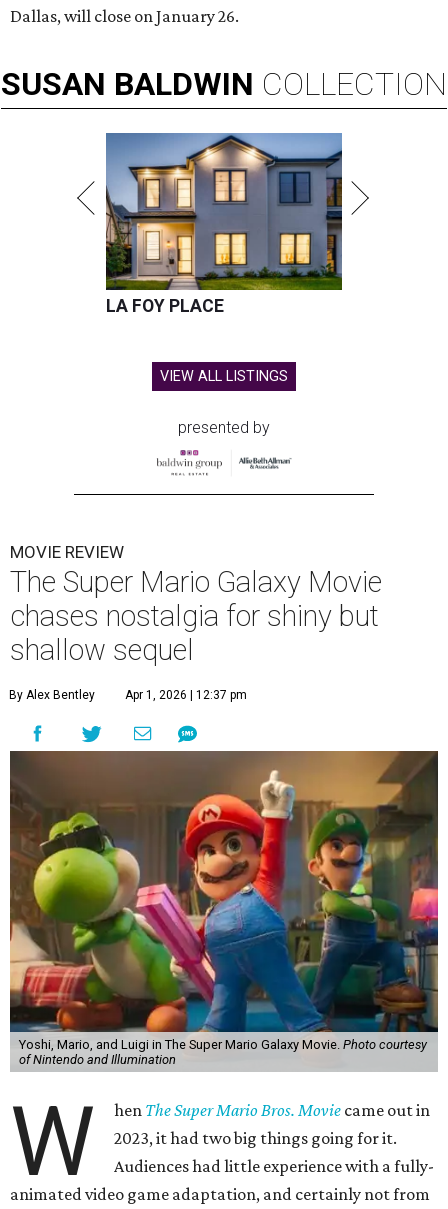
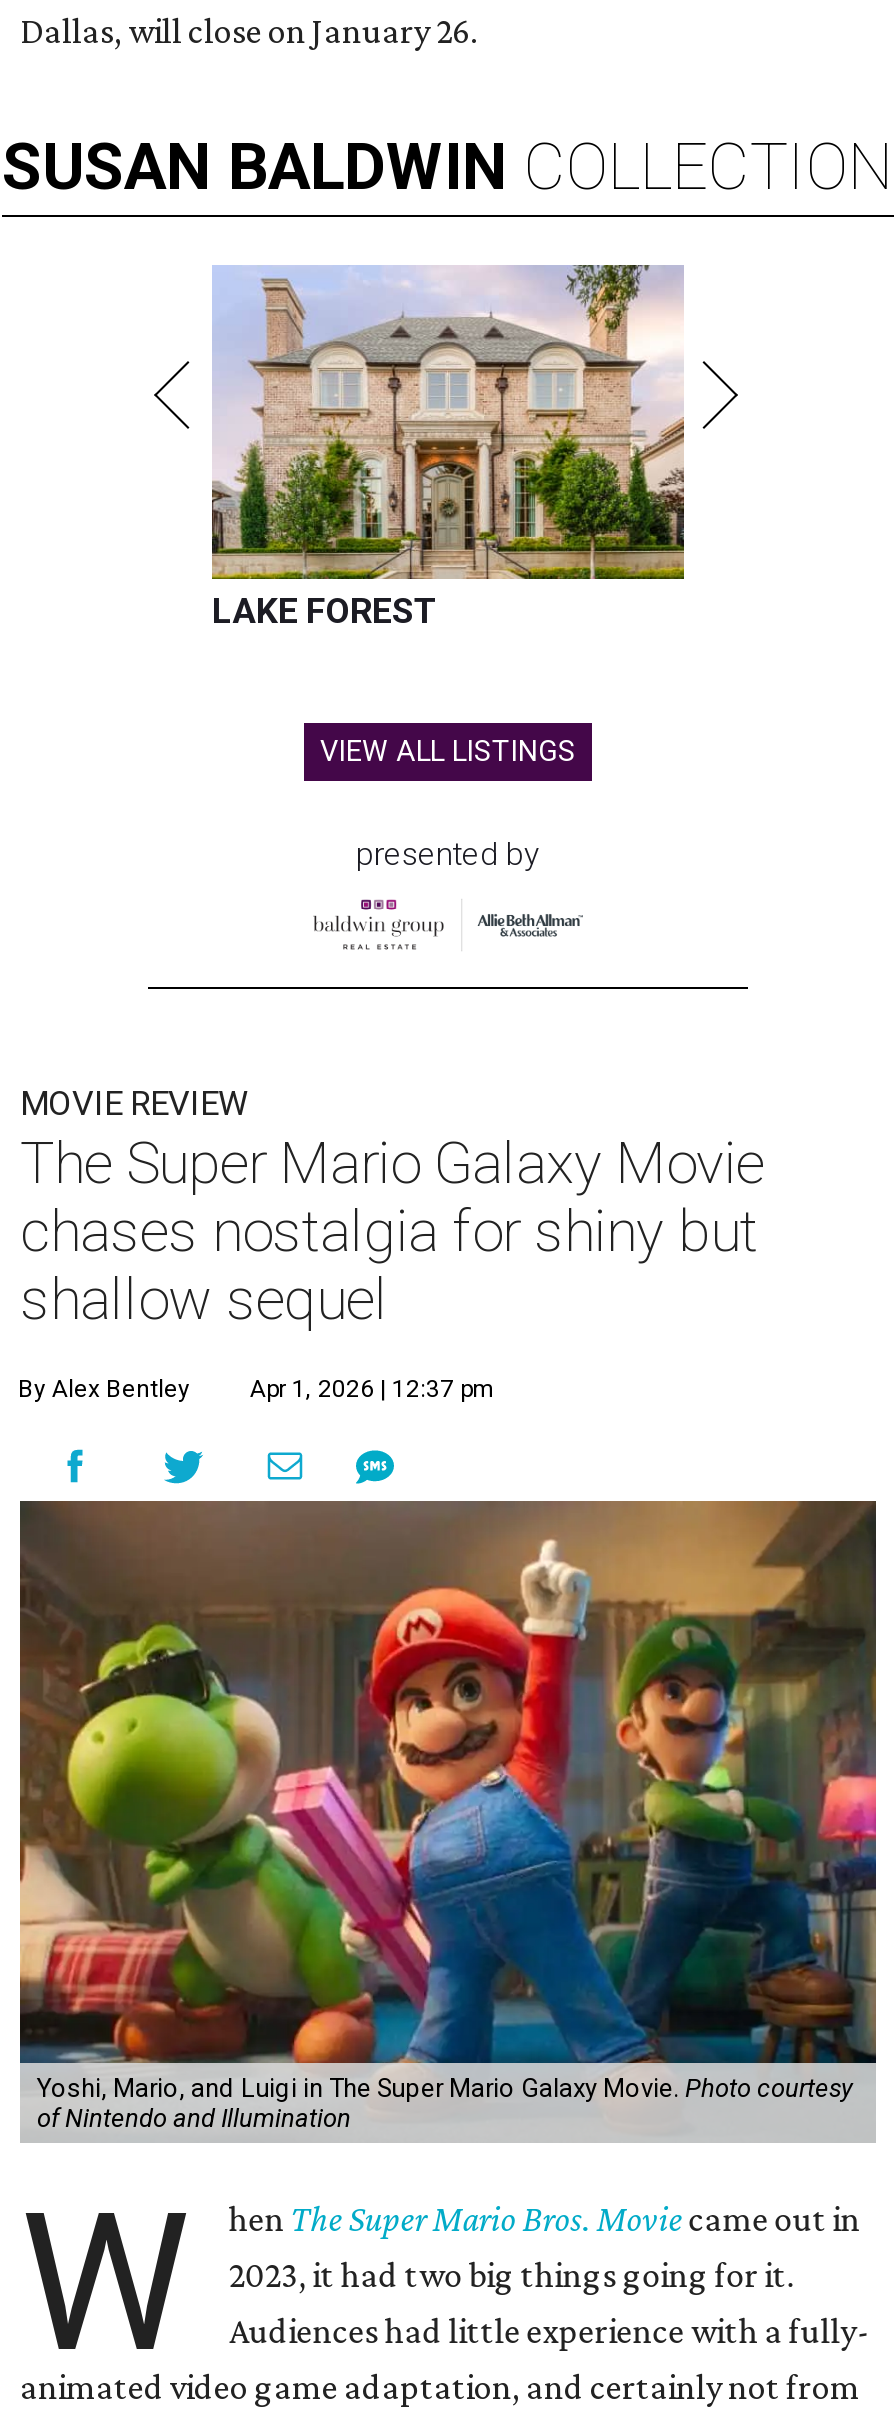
[105,132,343,316] [image] | LA FOY PLACE -> [210,263,686,631] [image] | LAKE FOREST

